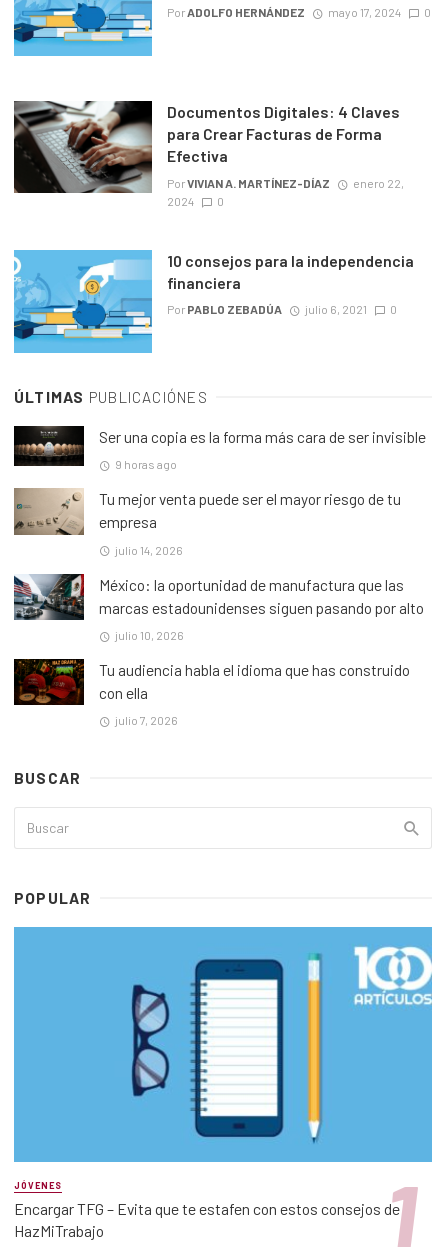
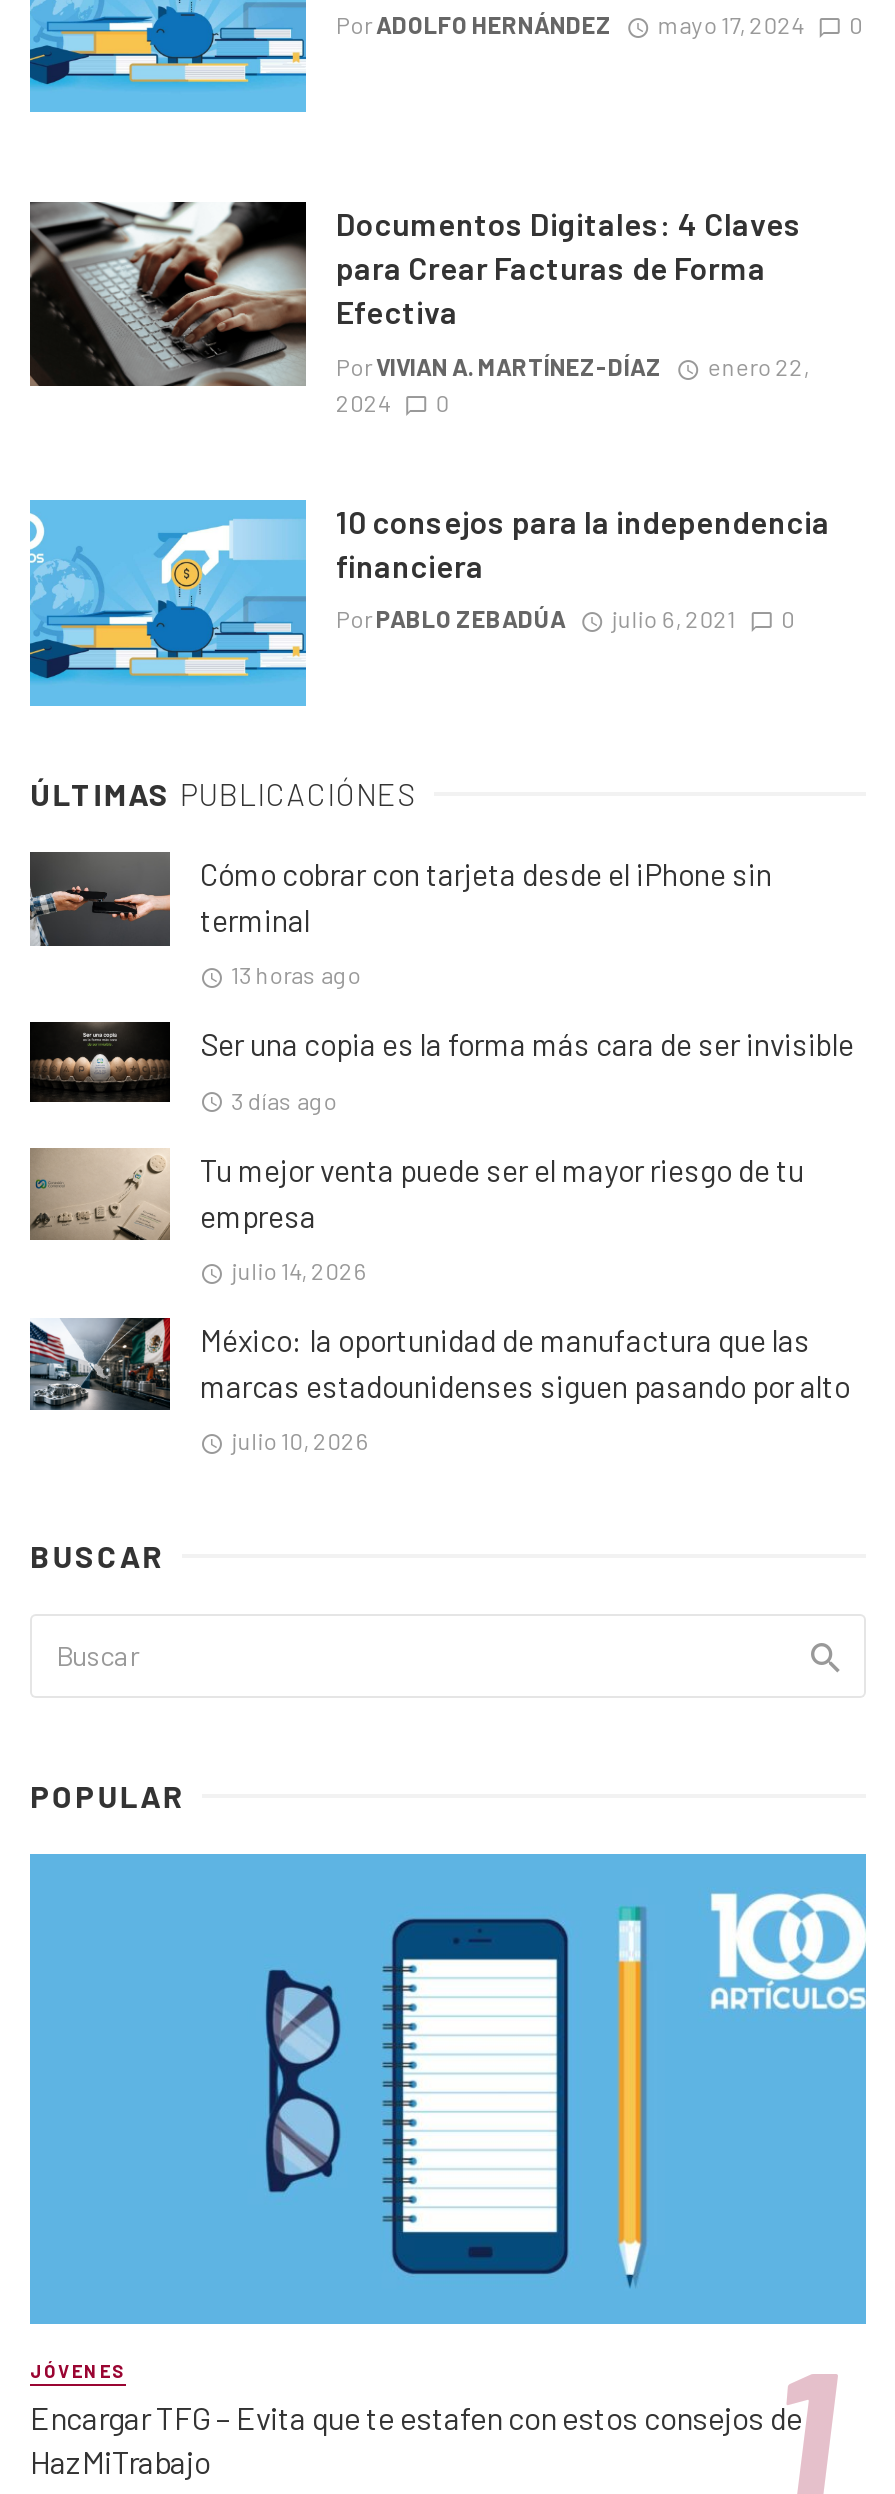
none -> [28,850,772,989] [image] | Cómo cobrar con tarjeta desde el iPhone sin | terminal | 13 horas ago
moved [13,425,426,467] -> [28,1020,854,1104]: [image] | Ser una copia es la forma más cara de ser invisible
[115,457,177,471] 9 horas ago -> [231,1085,337,1113] 3 días ago
moved [14,488,424,642] -> [30,1146,850,1454]: [image] | Tu mejor venta puede ser el mayor riesgo de tu | empresa | julio 14, 2026 | México: la oportunidad de manufactura que las | marcas estadounidenses siguen pasando por alto | julio 10, 2026
[13,658,410,727] [image] | Tu audiencia habla el idioma que has construido | con ella | julio 7, 2026 -> none

